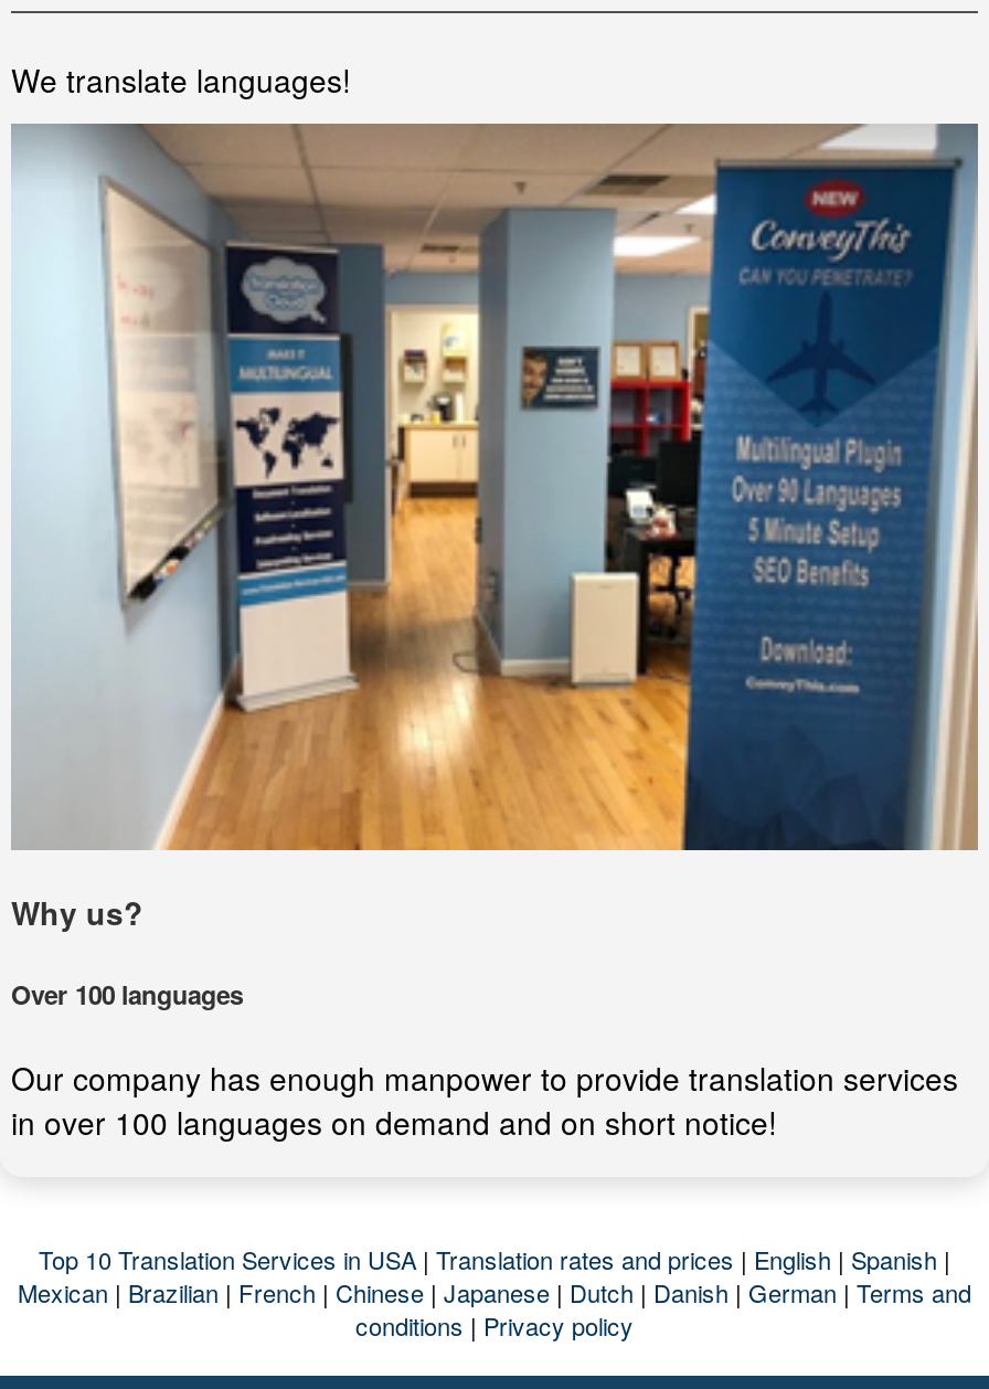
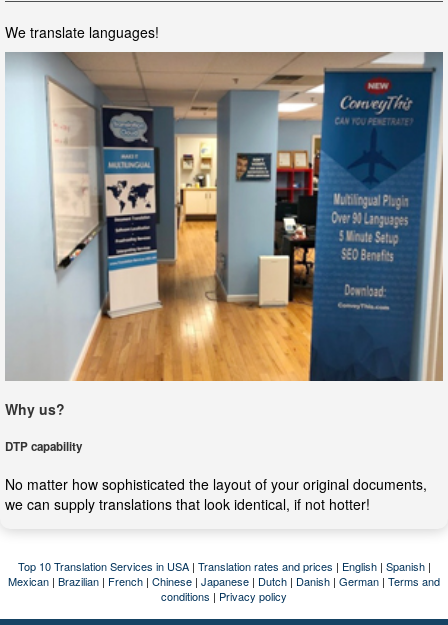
[11,975,243,1012] Over 100 languages -> [5,437,82,454] DTP capability
[11,1055,958,1144] Our company has enough manpower to provide translation services | in over 100 languages on demand and on short notice! -> [5,474,427,514] No matter how sophisticated the layout of your original documents, | we can supply translations that look identical, if not hotter!

